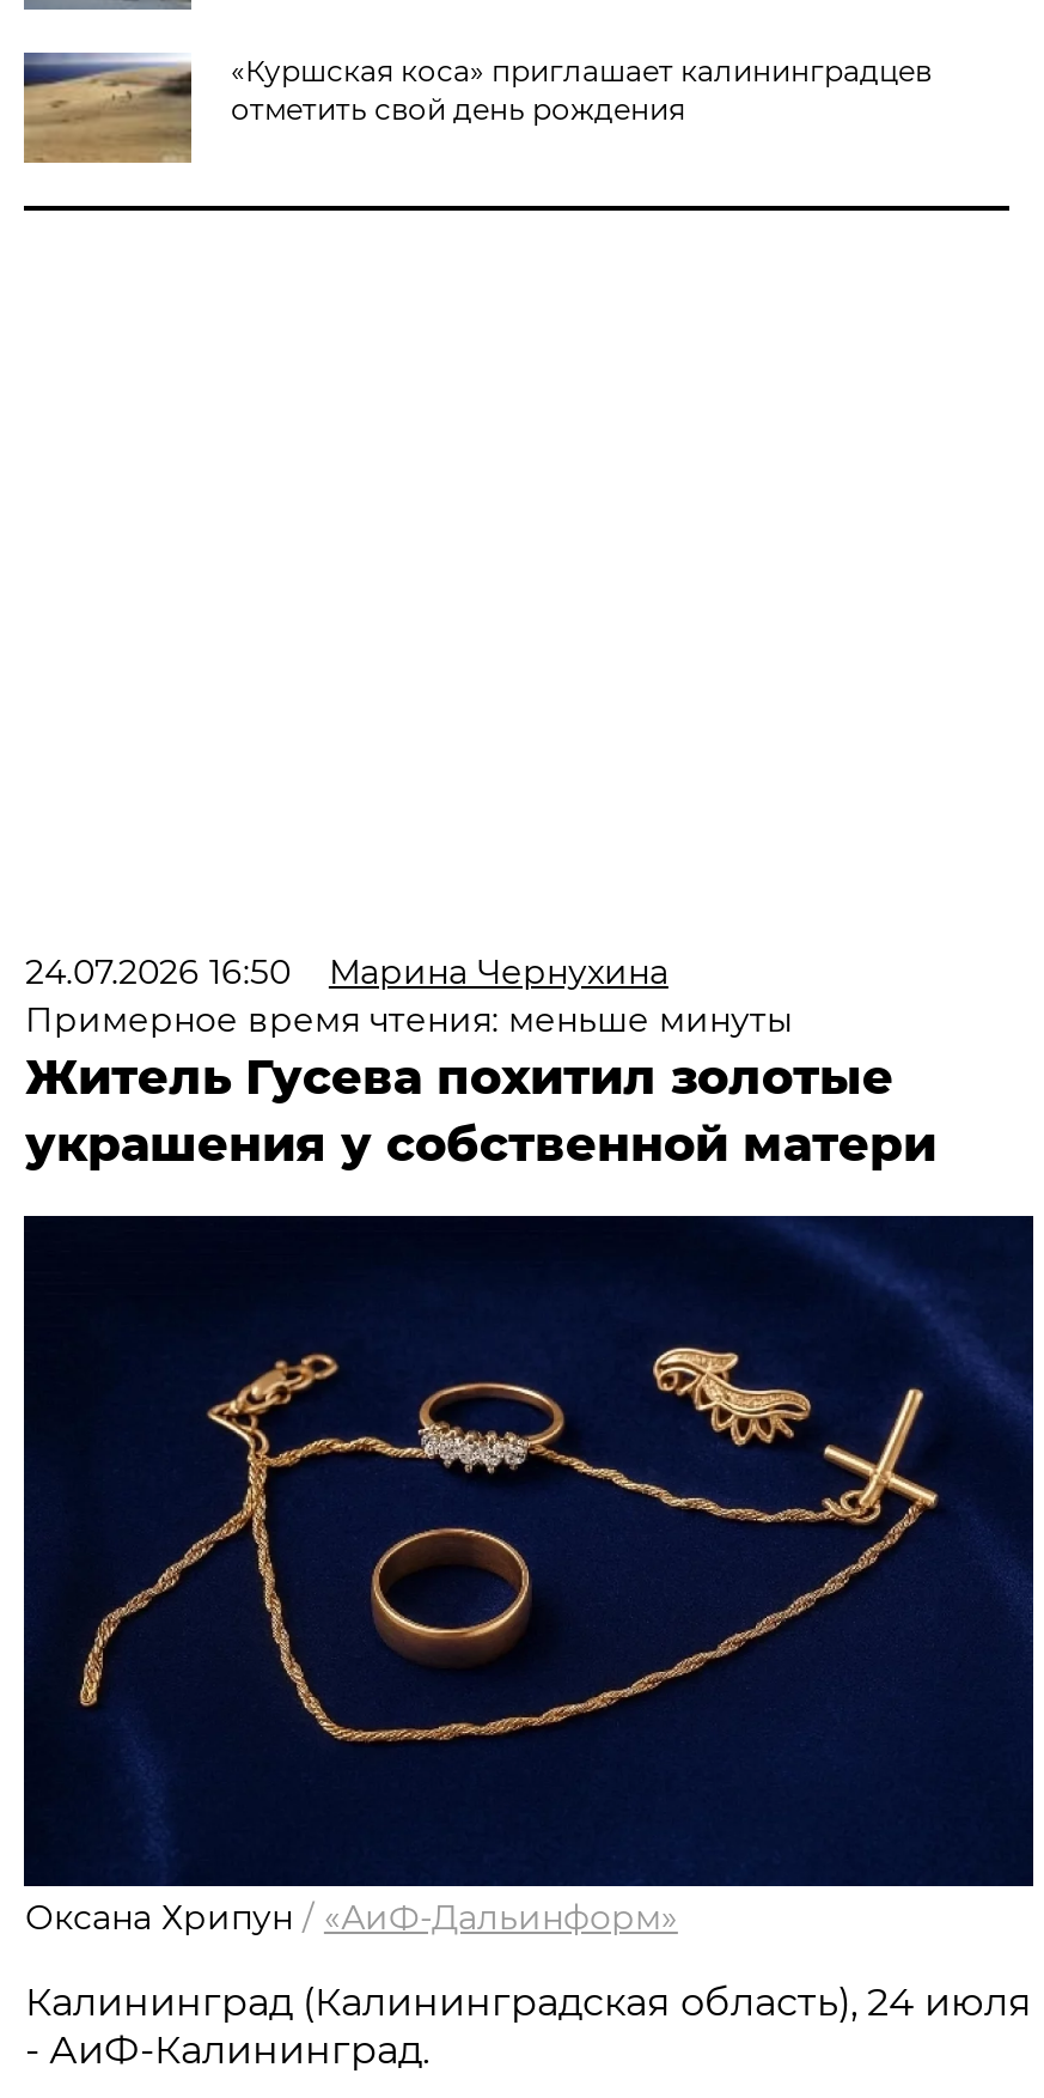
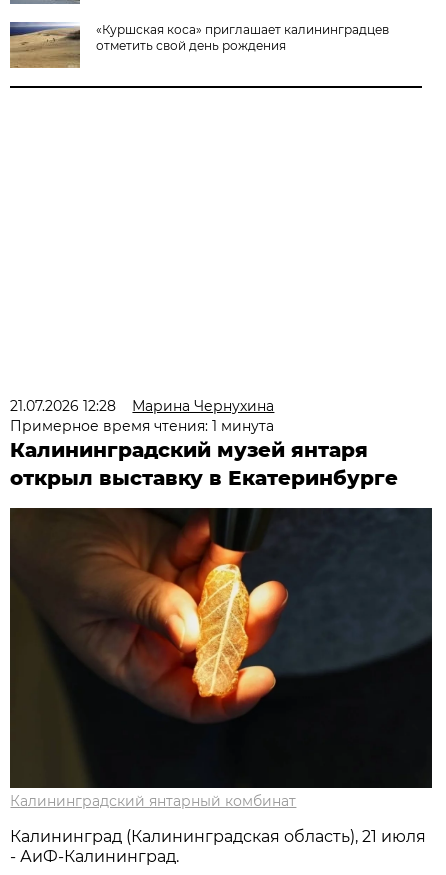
[25,950,668,993] 24.07.2026 16:50 Марина Чернухина -> [10,397,274,415] 21.07.2026 12:28 Марина Чернухина
[25,998,936,1173] Примерное время чтения: меньше минуты | Житель Гусева похитил золотые | украшения у собственной матери -> [10,417,398,490] Примерное время чтения: 1 минута | Калининградский музей янтаря | открыл выставку в Екатеринбурге
[24,1216,1033,1939] [image] | Оксана Хрипун / «АиФ-Дальинформ» -> [10,508,432,810] [image] | Калининградский янтарный комбинат
[25,1979,1032,2025] Калининград (Калининградская область), 24 июля -> [10,827,426,846] Калининград (Калининградская область), 21 июля

